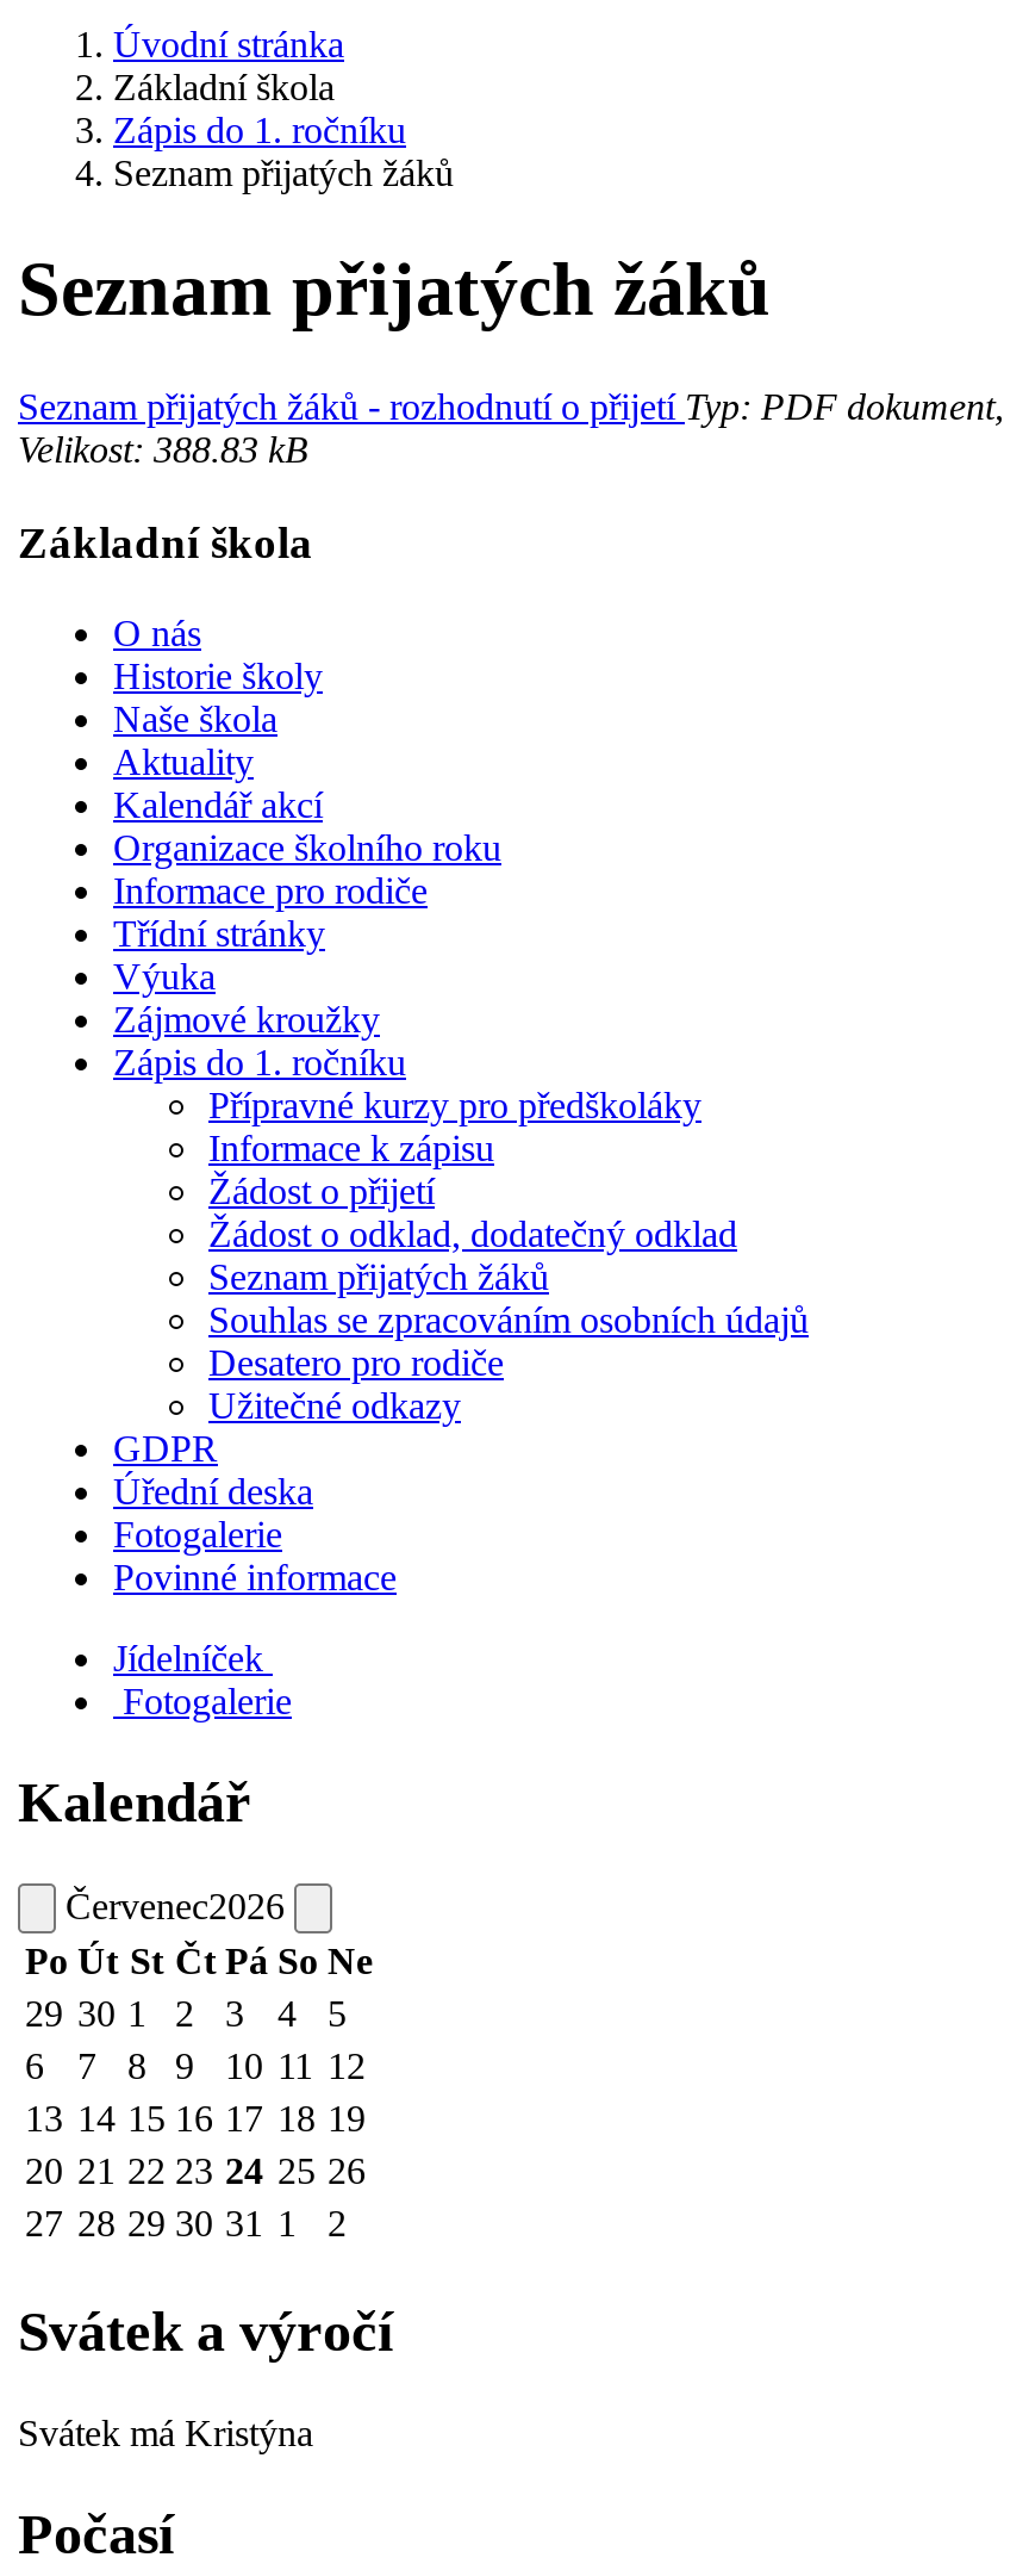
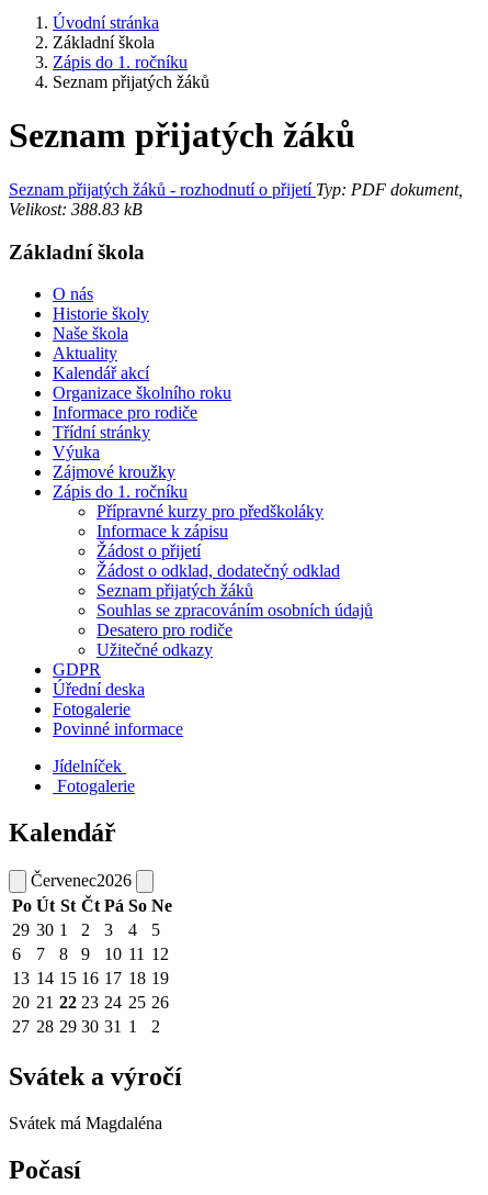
[18,2412,313,2453] Svátek má Kristýna -> [9,1114,162,1132] Svátek má Magdaléna

